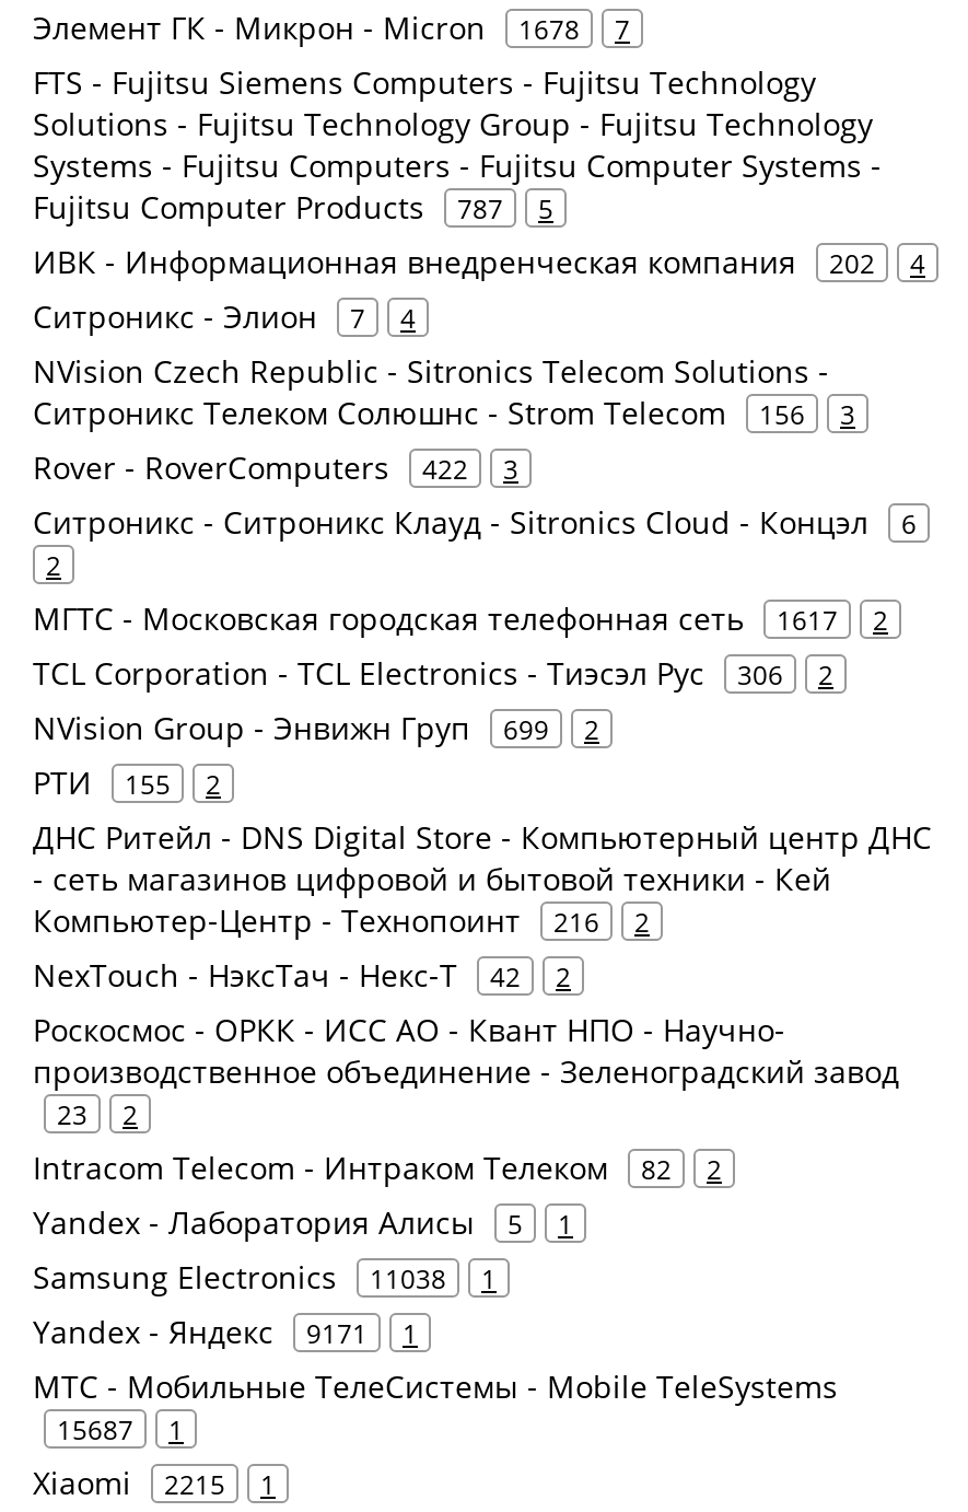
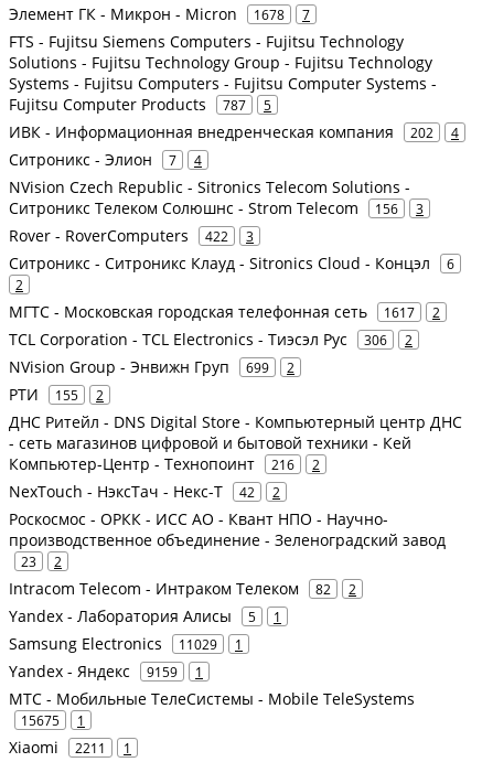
[33,1256,497,1298] Samsung Electronics 11038 1 -> [9,633,243,654] Samsung Electronics 11029 1
[33,1311,418,1352] Yandex - Яндекс 9171 1 -> [9,661,203,681] Yandex - Яндекс 9159 1
[57,1411,184,1446] 15687 1 -> [21,711,85,729] 15675 1
[33,1462,276,1503] Xiaomi 2215 1 -> [9,737,131,758] Xiaomi 2211 1

